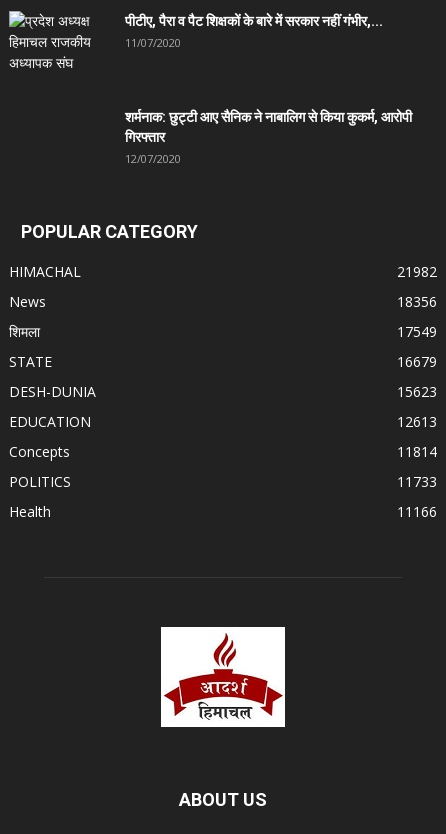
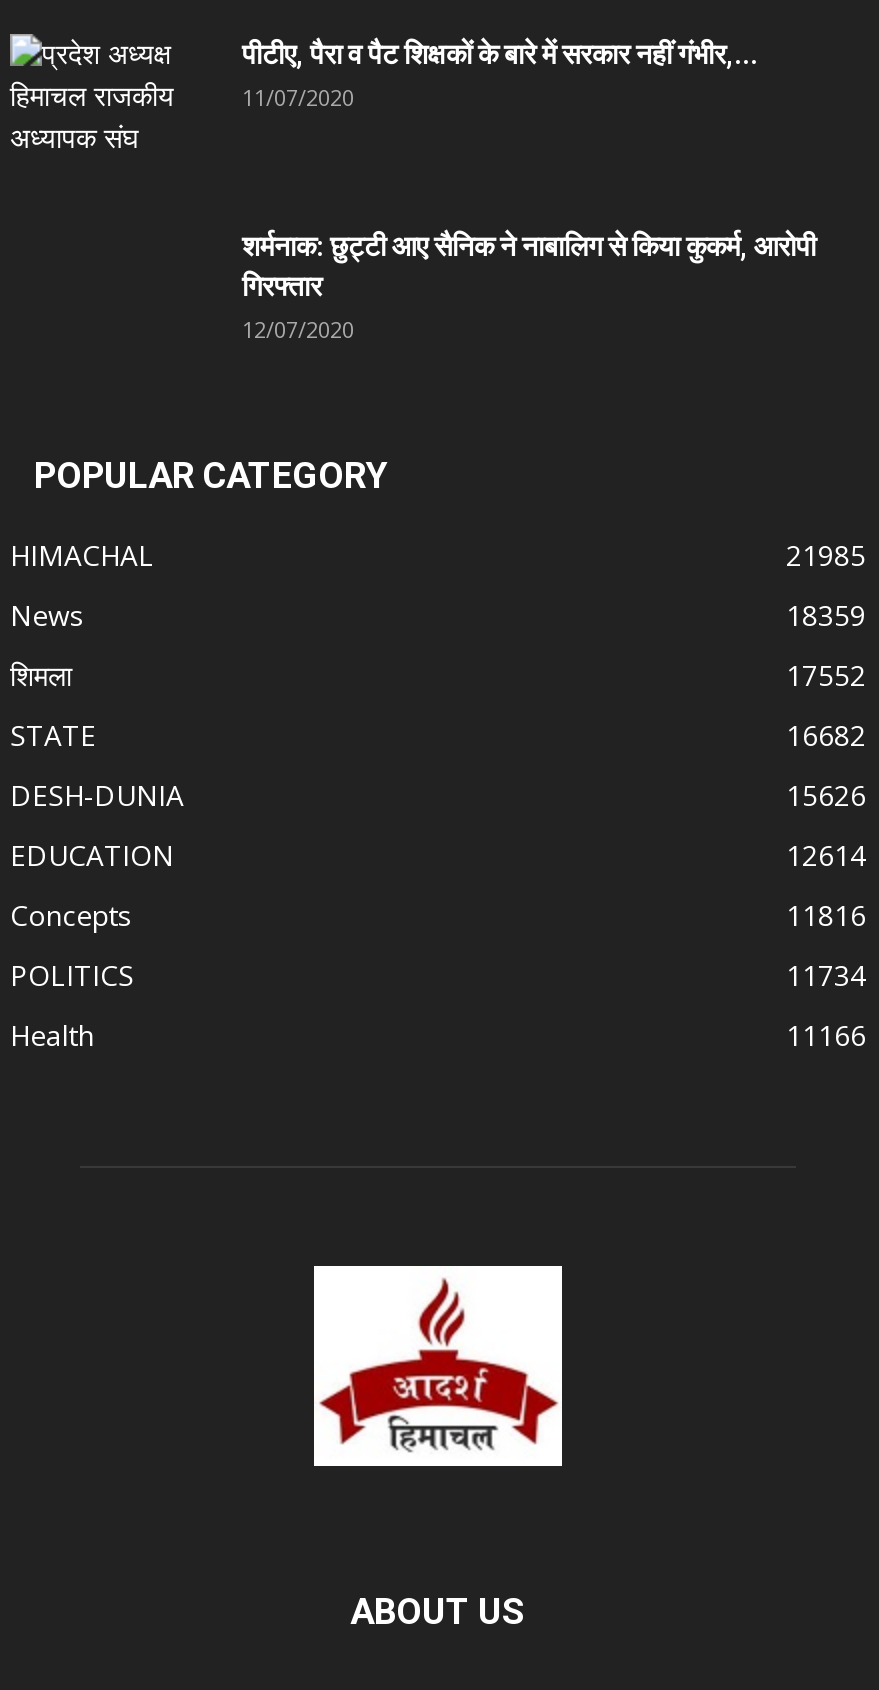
[397,261,437,280] 21982 -> [786,535,866,573] 21985
[397,291,437,310] 18356 -> [786,595,866,633] 18359
[397,321,437,340] 17549 -> [786,655,866,693] 17552
[397,351,437,370] 16679 -> [786,715,866,753] 16682
[397,381,437,400] 15623 -> [786,775,866,813] 15626
[397,411,437,430] 12613 -> [786,835,866,873] 12614
[397,441,437,460] 11814 -> [786,895,866,933] 11816
[397,471,437,490] 11733 -> [786,955,866,993] 11734

